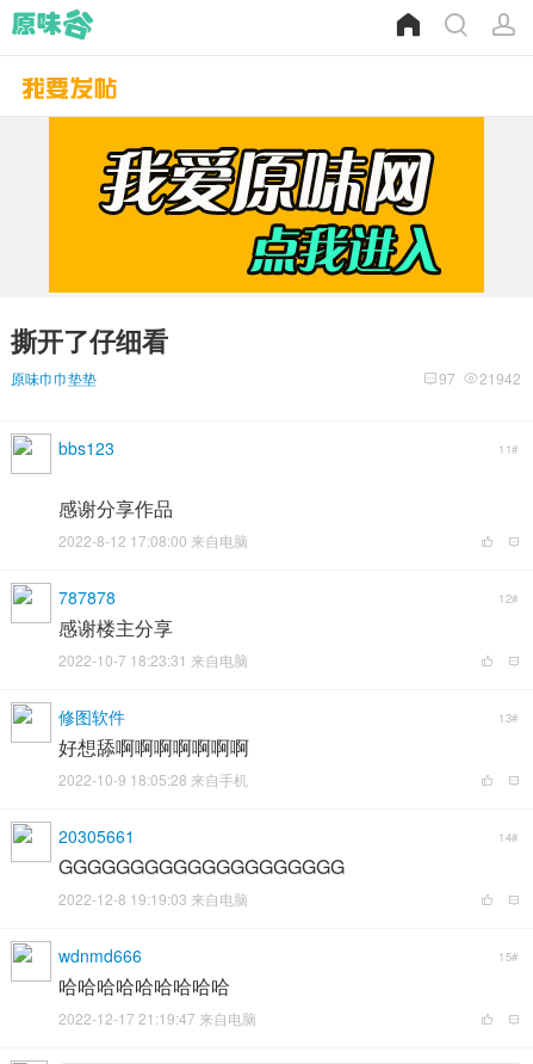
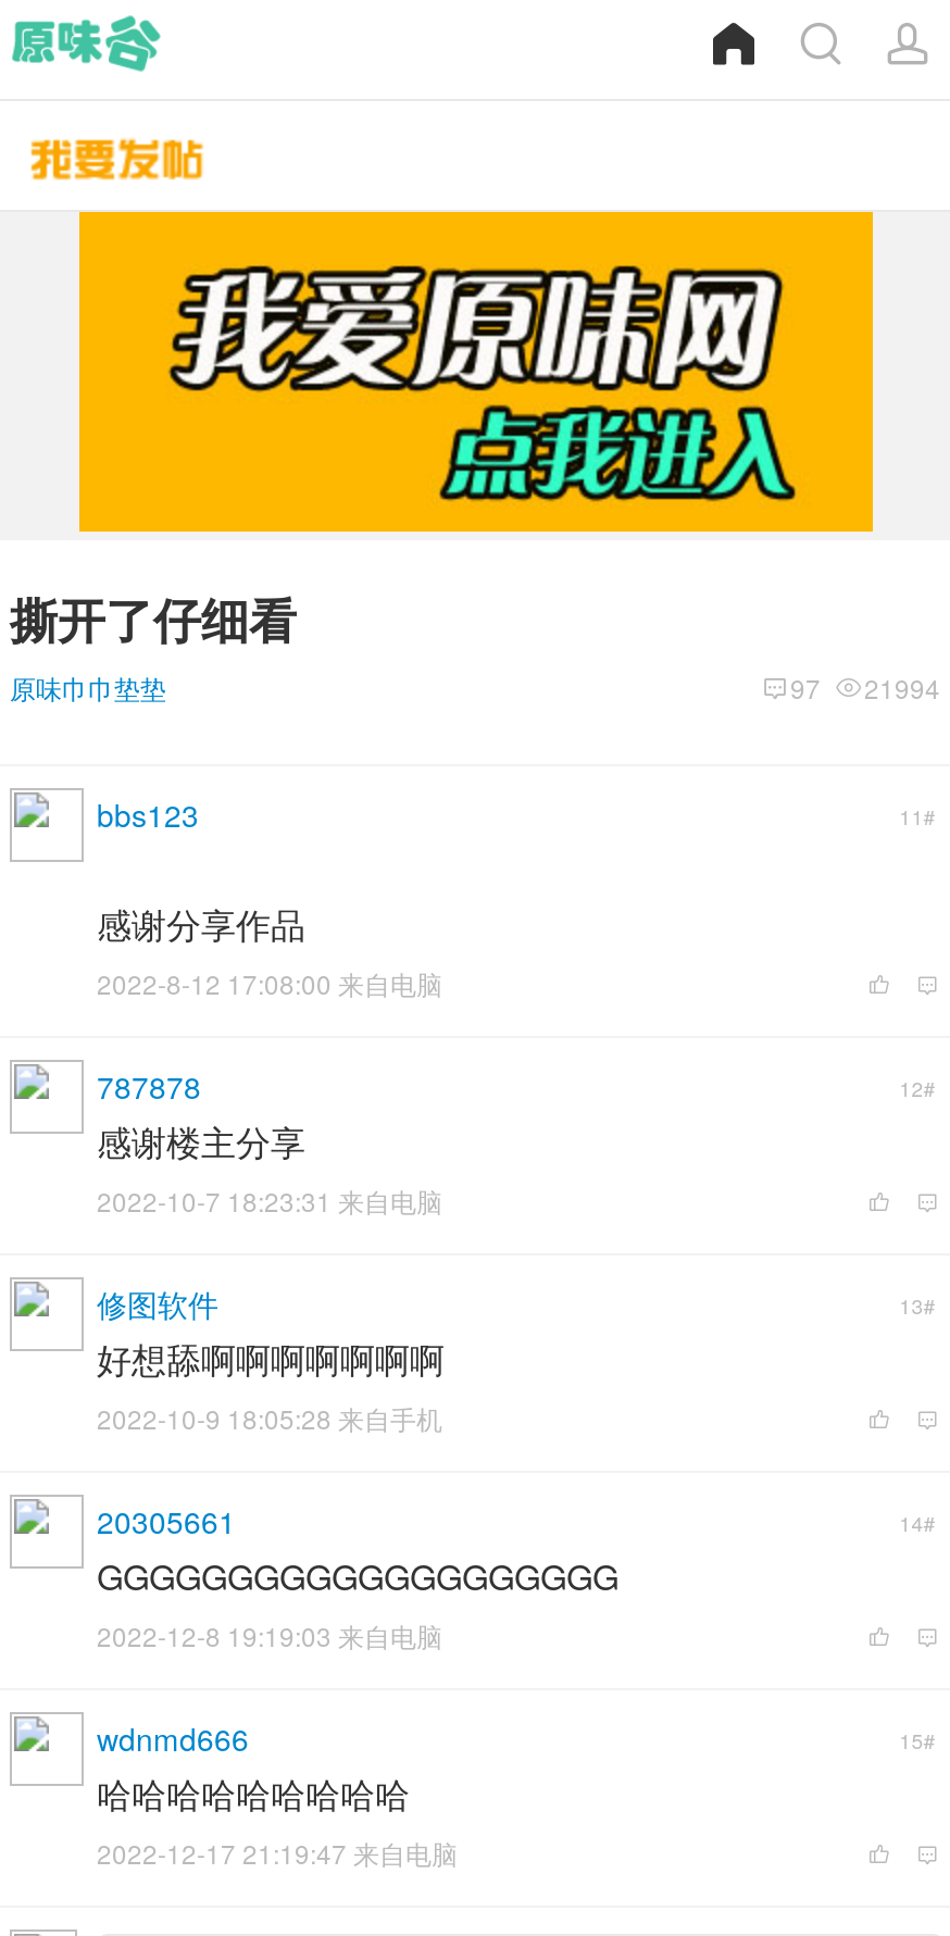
[439,368,521,388] 97 21942 -> [790,669,940,705] 97 21994

